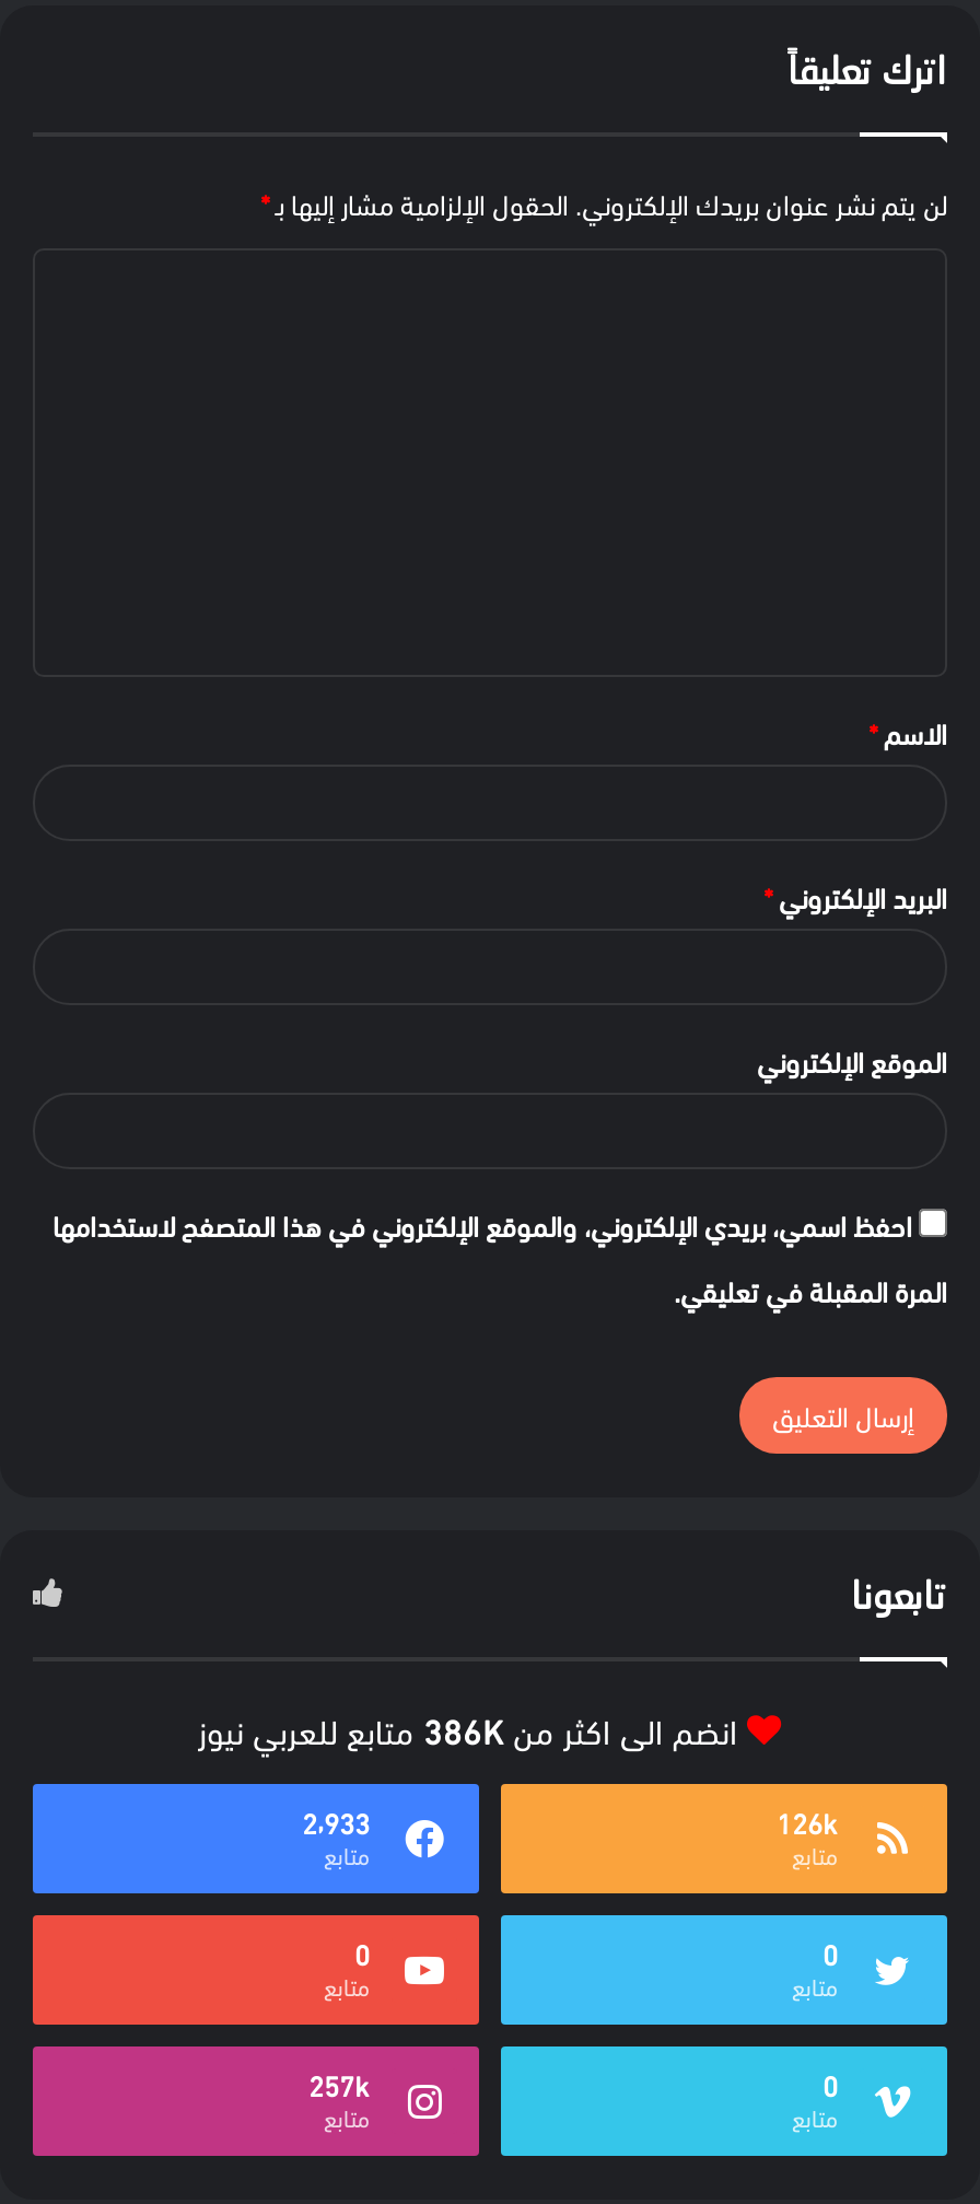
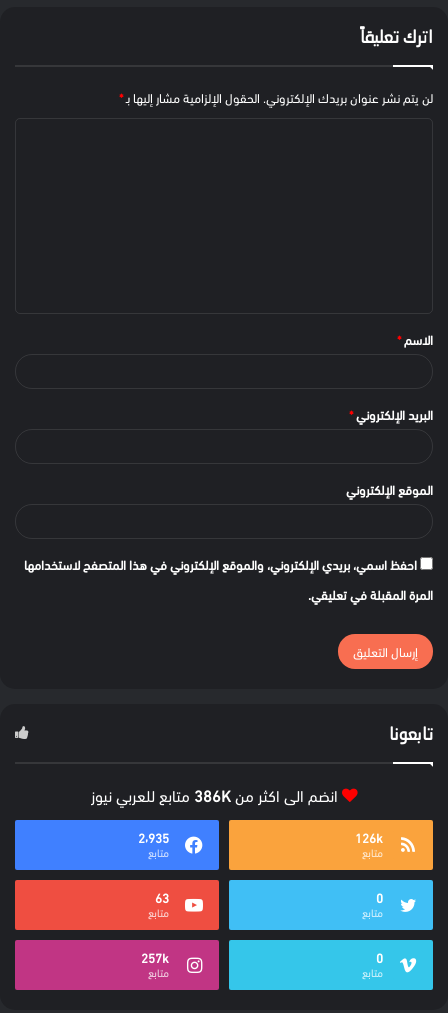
[302,1798,370,1842] 2٬933 -> [138,826,169,846] 2٬935
[354,1929,370,1973] 0 -> [155,886,169,906] 63

